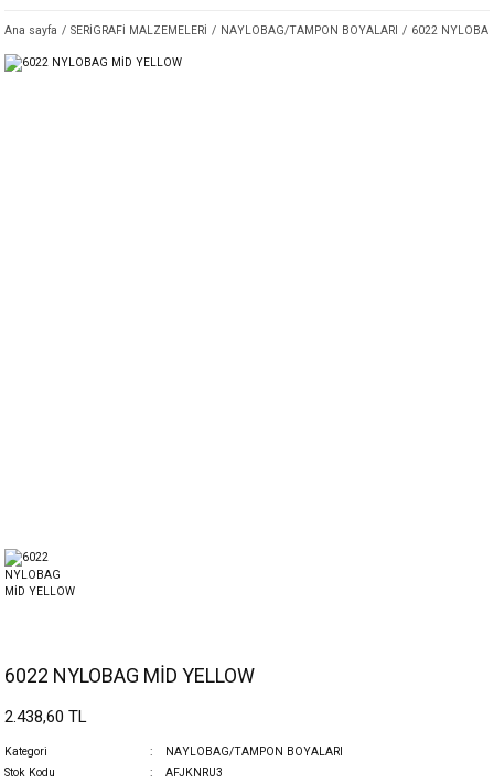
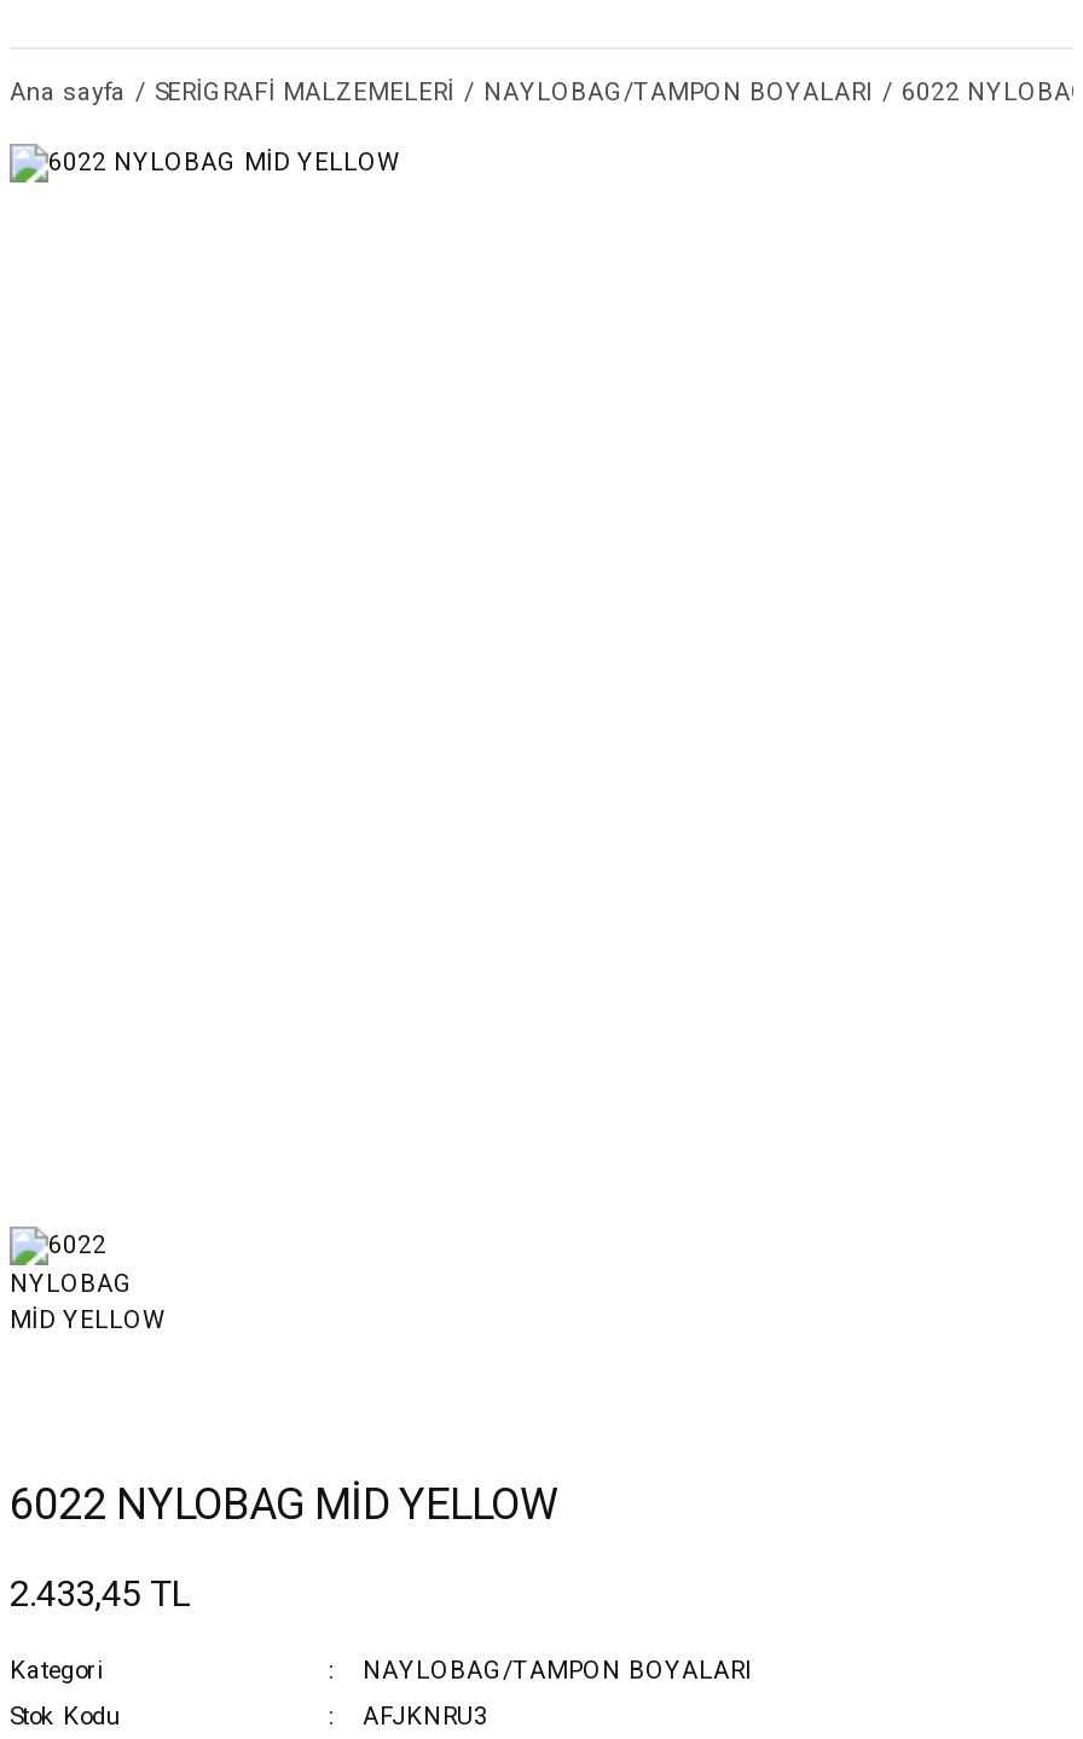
[4,706,87,726] 2.438,60 TL -> [10,1572,191,1615] 2.433,45 TL

